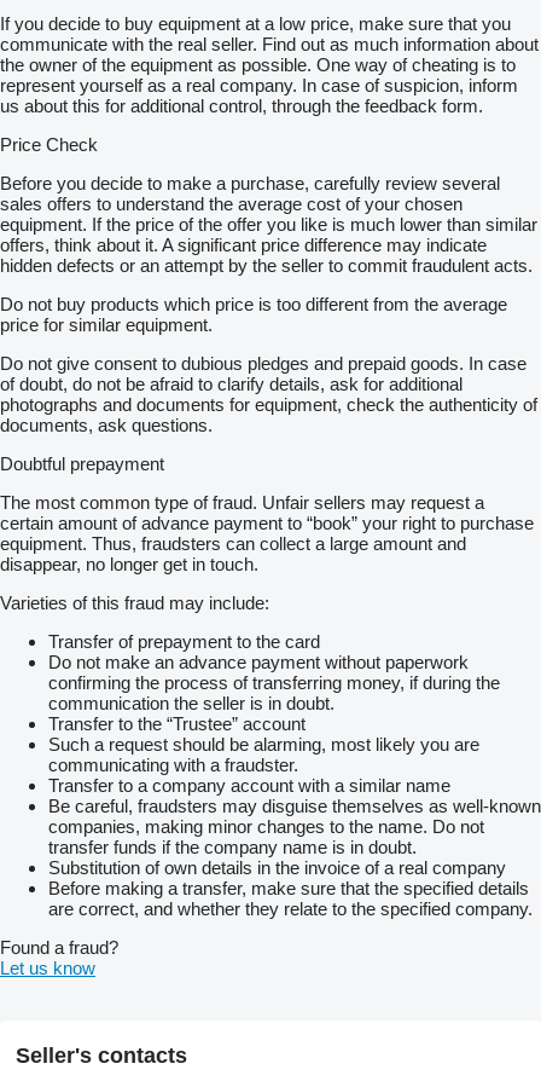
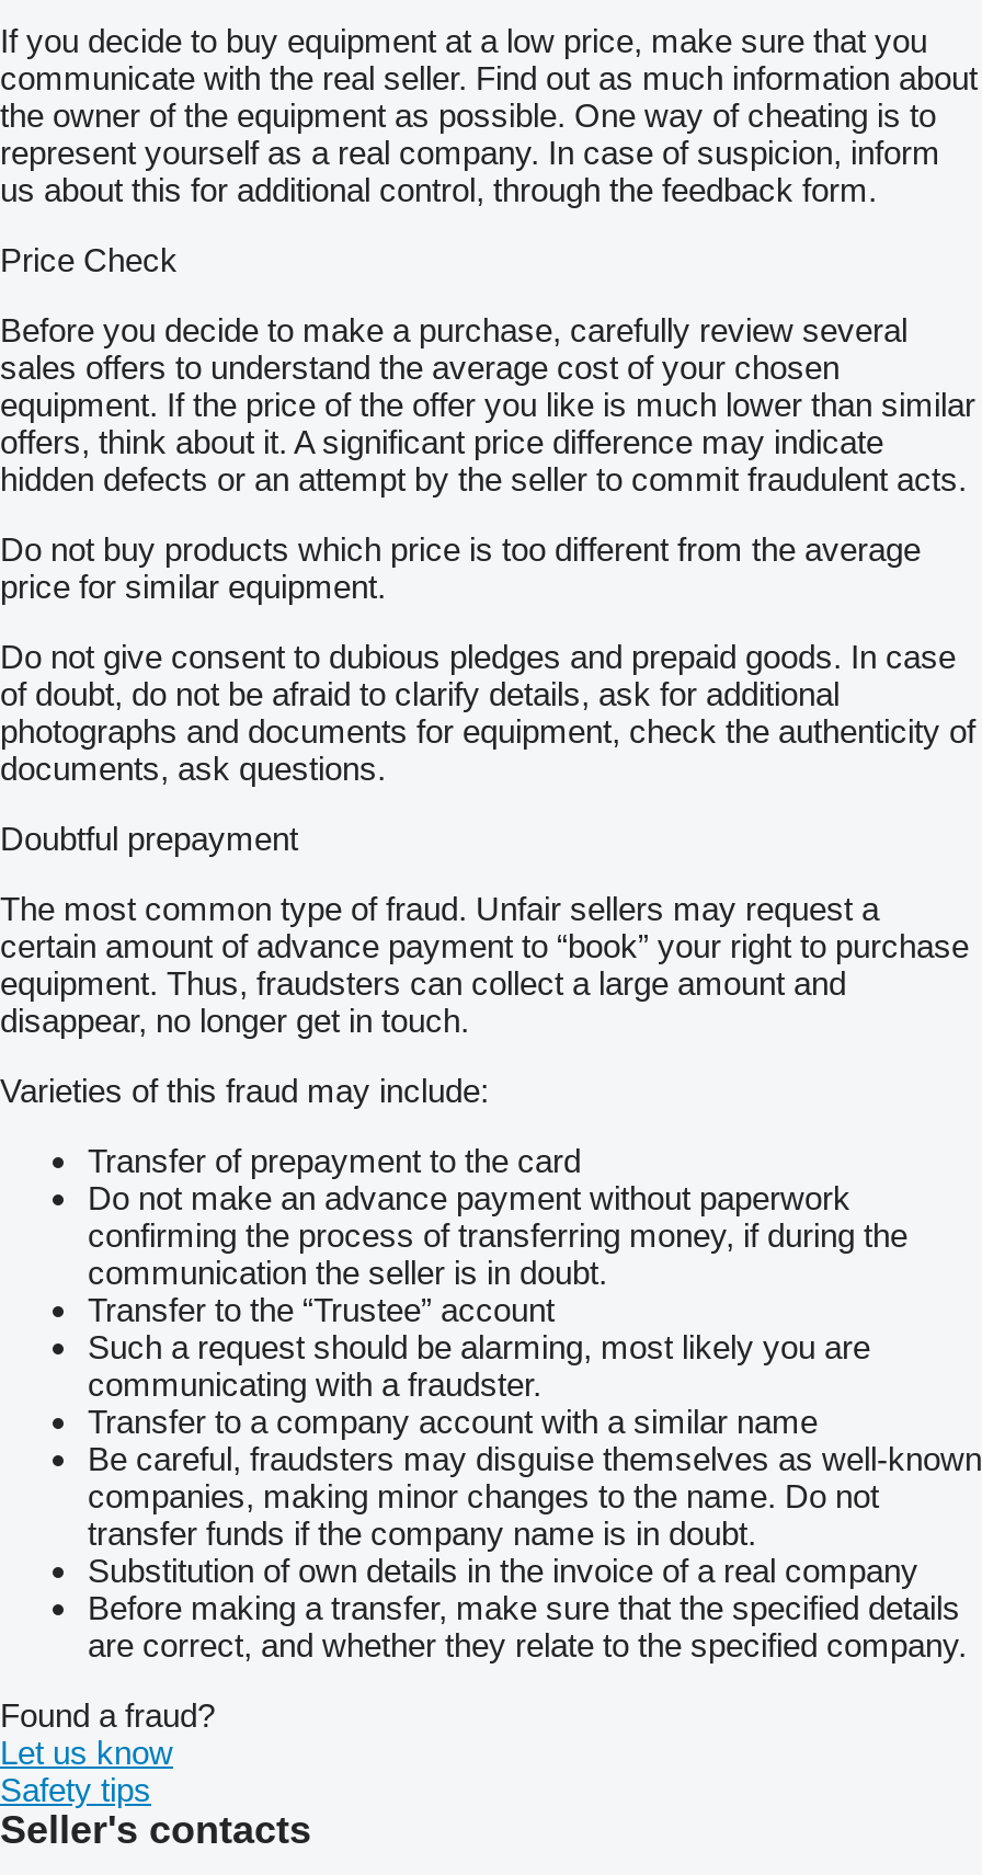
none -> [0,1770,151,1808] Safety tips

